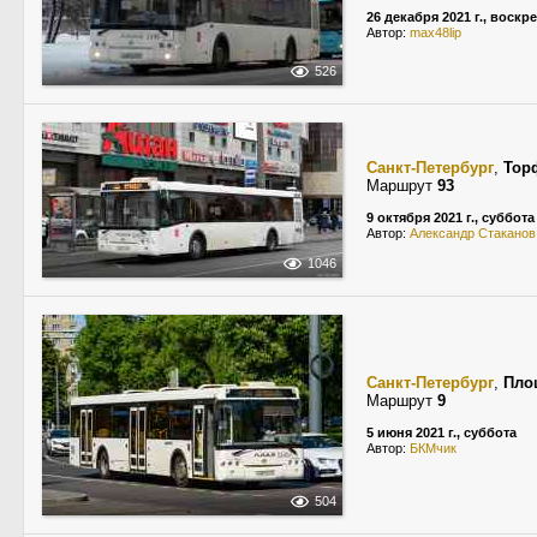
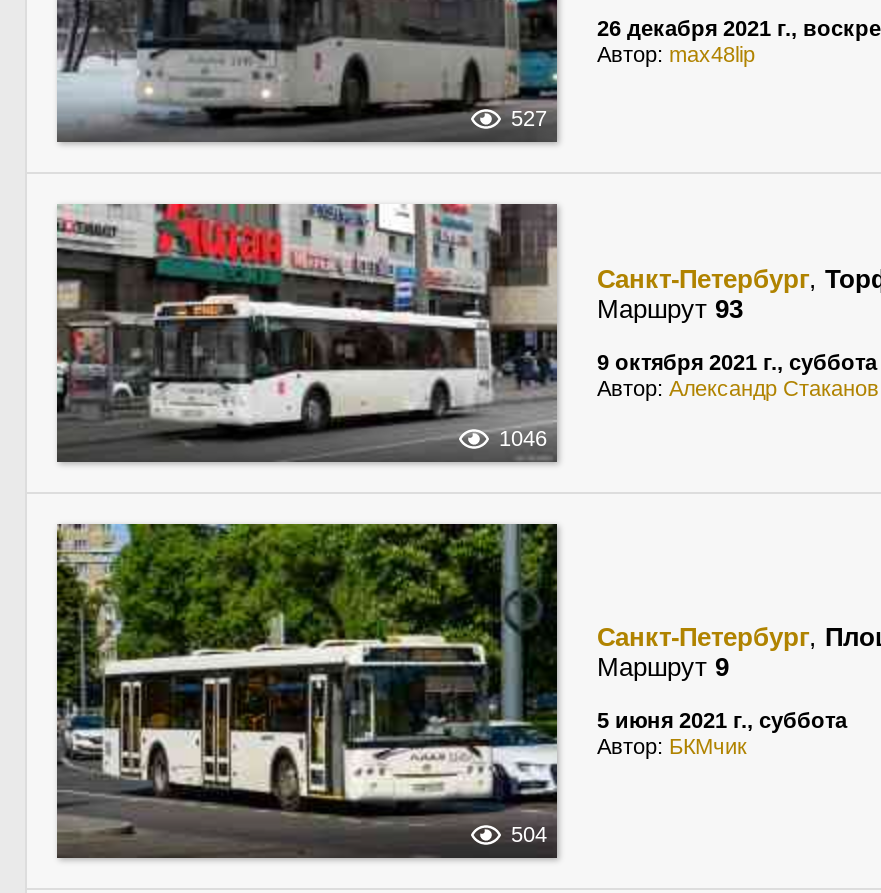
[315,64,336,78] 526 -> [511,106,547,130] 527

